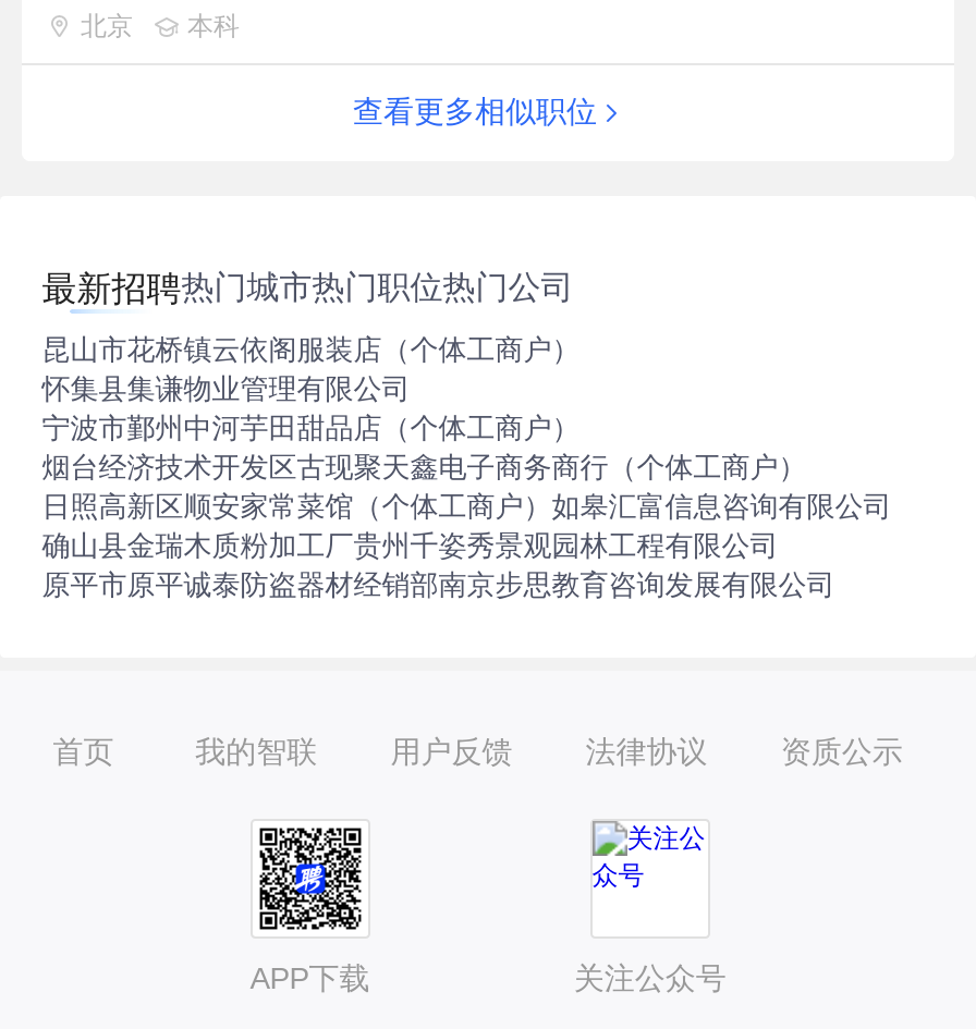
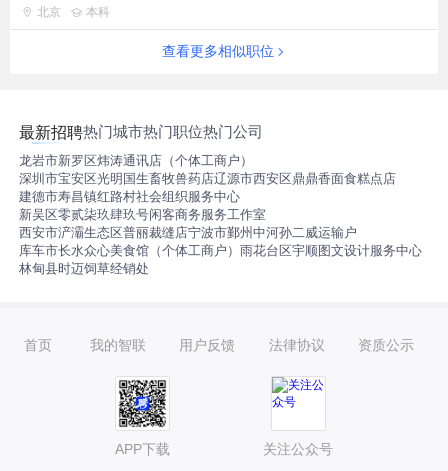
[42,334,891,602] 昆山市花桥镇云依阁服装店（个体工商户） | 怀集县集谦物业管理有限公司 | 宁波市鄞州中河芋田甜品店（个体工商户） | 烟台经济技术开发区古现聚天鑫电子商务商行（个体工商户） | 日照高新区顺安家常菜馆（个体工商户）如皋汇富信息咨询有限公司 | 确山县金瑞木质粉加工厂贵州千姿秀景观园林工程有限公司 | 原平市原平诚泰防盗器材经销部南京步思教育咨询发展有限公司 -> [19,153,422,276] 龙岩市新罗区炜涛通讯店（个体工商户） | 深圳市宝安区光明国生畜牧兽药店辽源市西安区鼎鼎香面食糕点店 | 建德市寿昌镇红路村社会组织服务中心 | 新吴区零贰柒玖肆玖号闲客商务服务工作室 | 西安市浐灞生态区普丽裁缝店宁波市鄞州中河孙二威运输户 | 库车市长水众心美食馆（个体工商户）雨花台区宇顺图文设计服务中心 | 林甸县时迈饲草经销处

